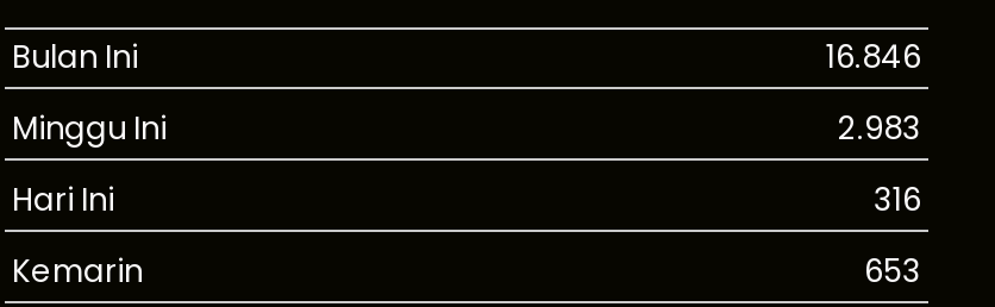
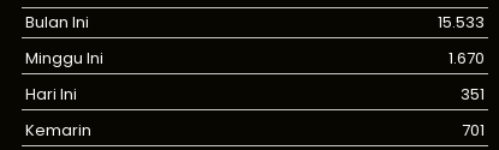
[826,35,921,80] 16.846 -> [438,11,485,34] 15.533
[838,106,921,151] 2.983 -> [448,47,485,70] 1.670
[874,177,921,223] 316 -> [461,83,485,106] 351
[864,249,921,294] 653 -> [462,119,485,142] 701

